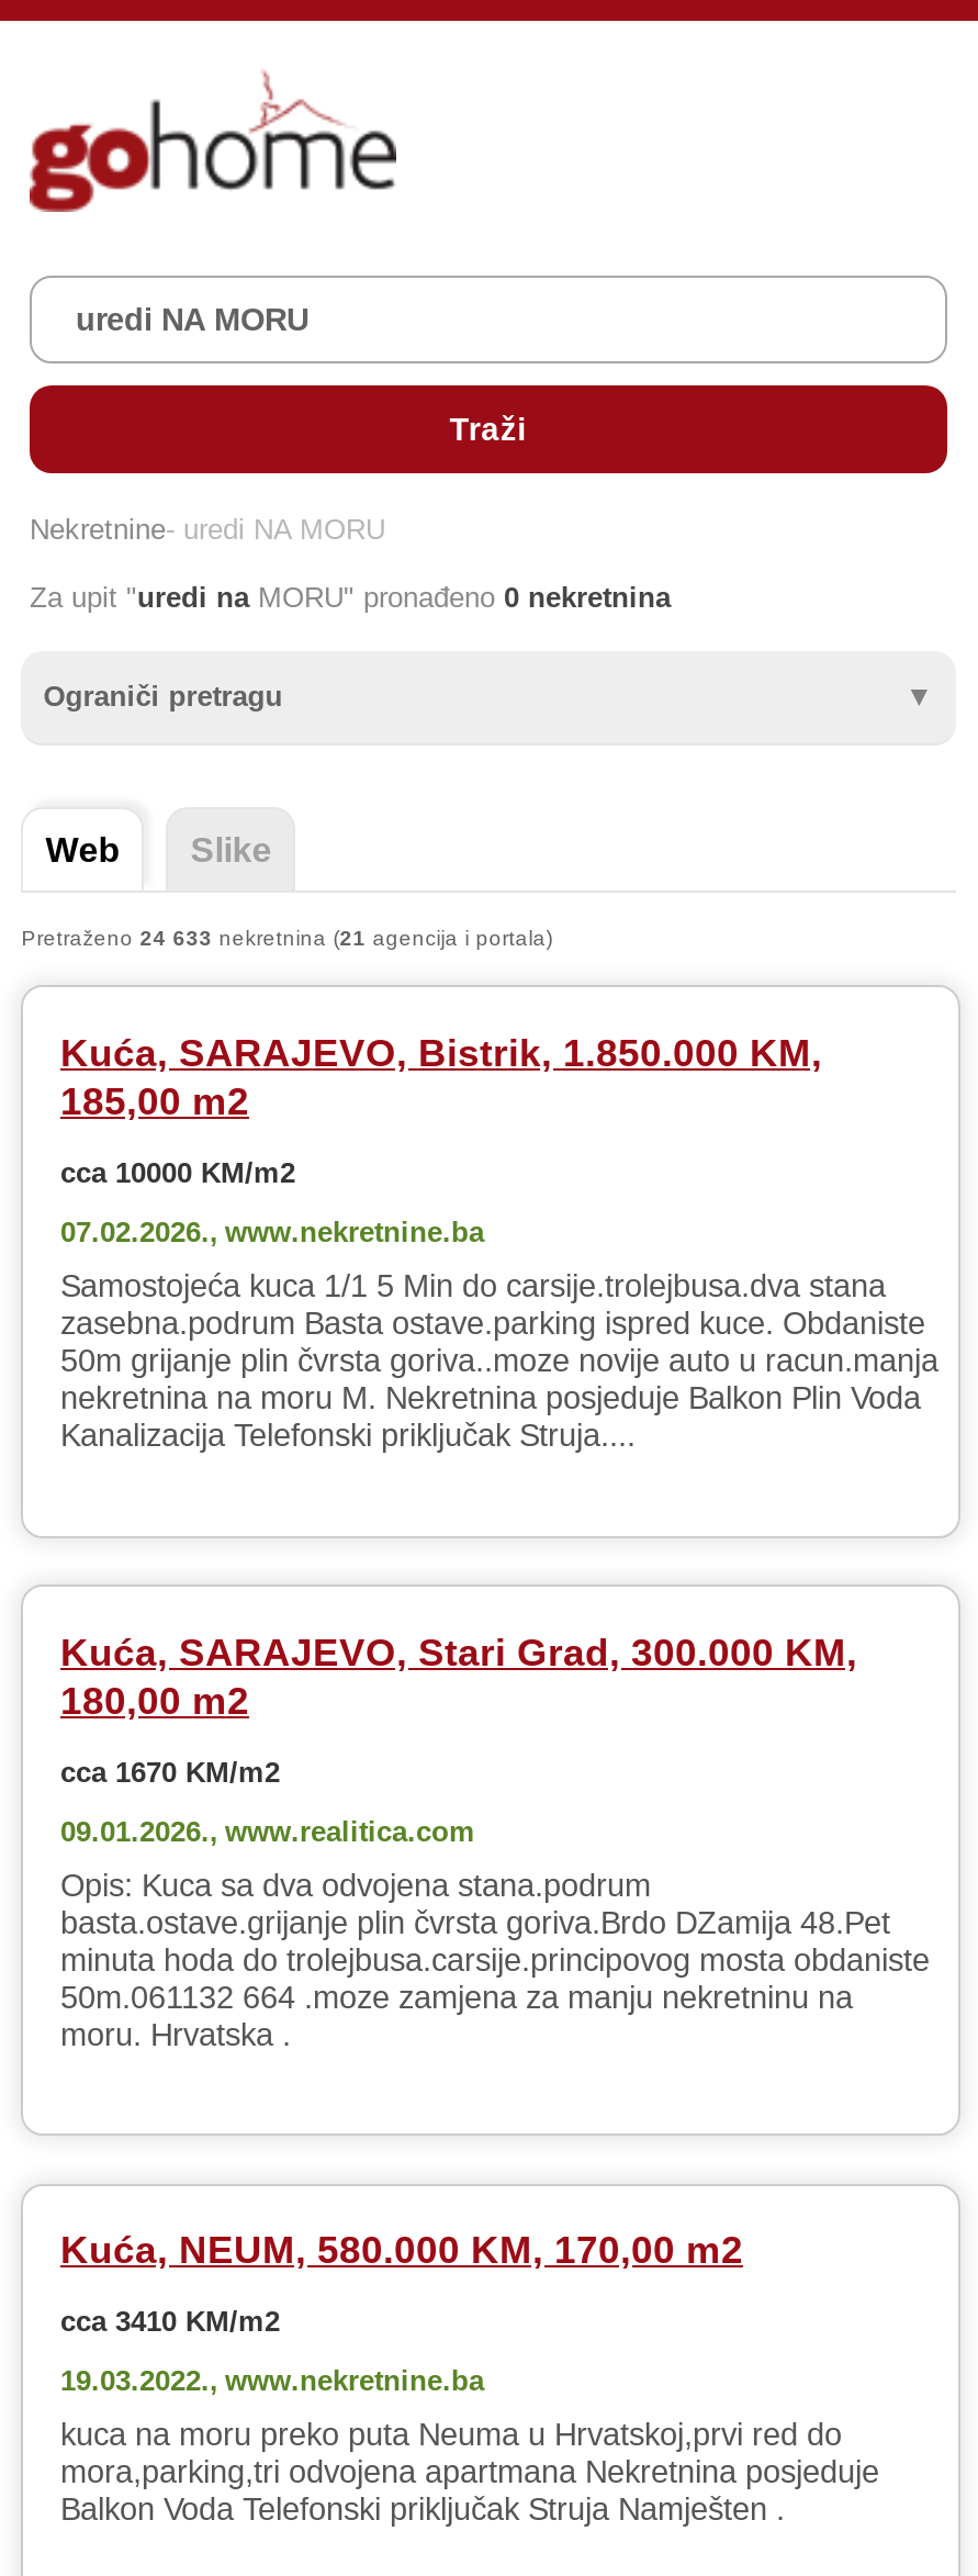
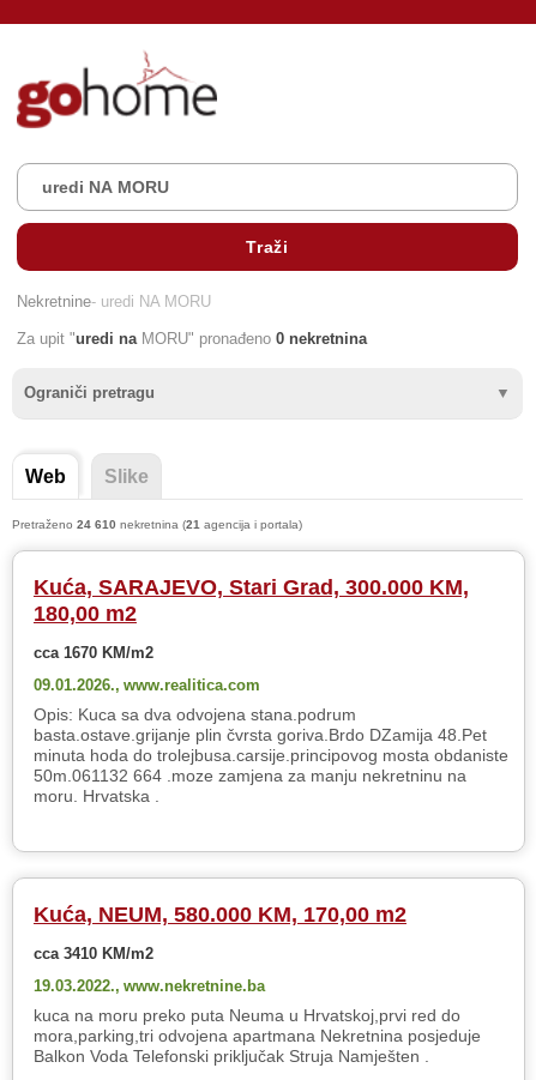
[21,926,938,1452] Pretraženo 24 633 nekretnina (21 agencija i portala) | Kuća, SARAJEVO, Bistrik, 1.850.000 KM, | 185,00 m2 | cca 10000 KM/m2 | 07.02.2026., www.nekretnine.ba | Samostojeća kuca 1/1 5 Min do carsije.trolejbusa.dva stana | zasebna.podrum Basta ostave.parking ispred kuce. Obdaniste | 50m grijanje plin čvrsta goriva..moze novije auto u racun.manja | nekretnina na moru M. Nekretnina posjeduje Balkon Plin Voda | Kanalizacija Telefonski priključak Struja.... -> [12,518,302,531] Pretraženo 24 610 nekretnina (21 agencija i portala)

